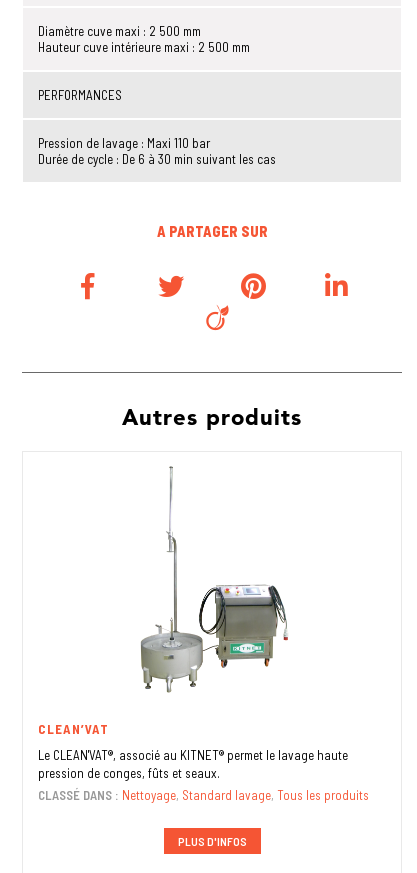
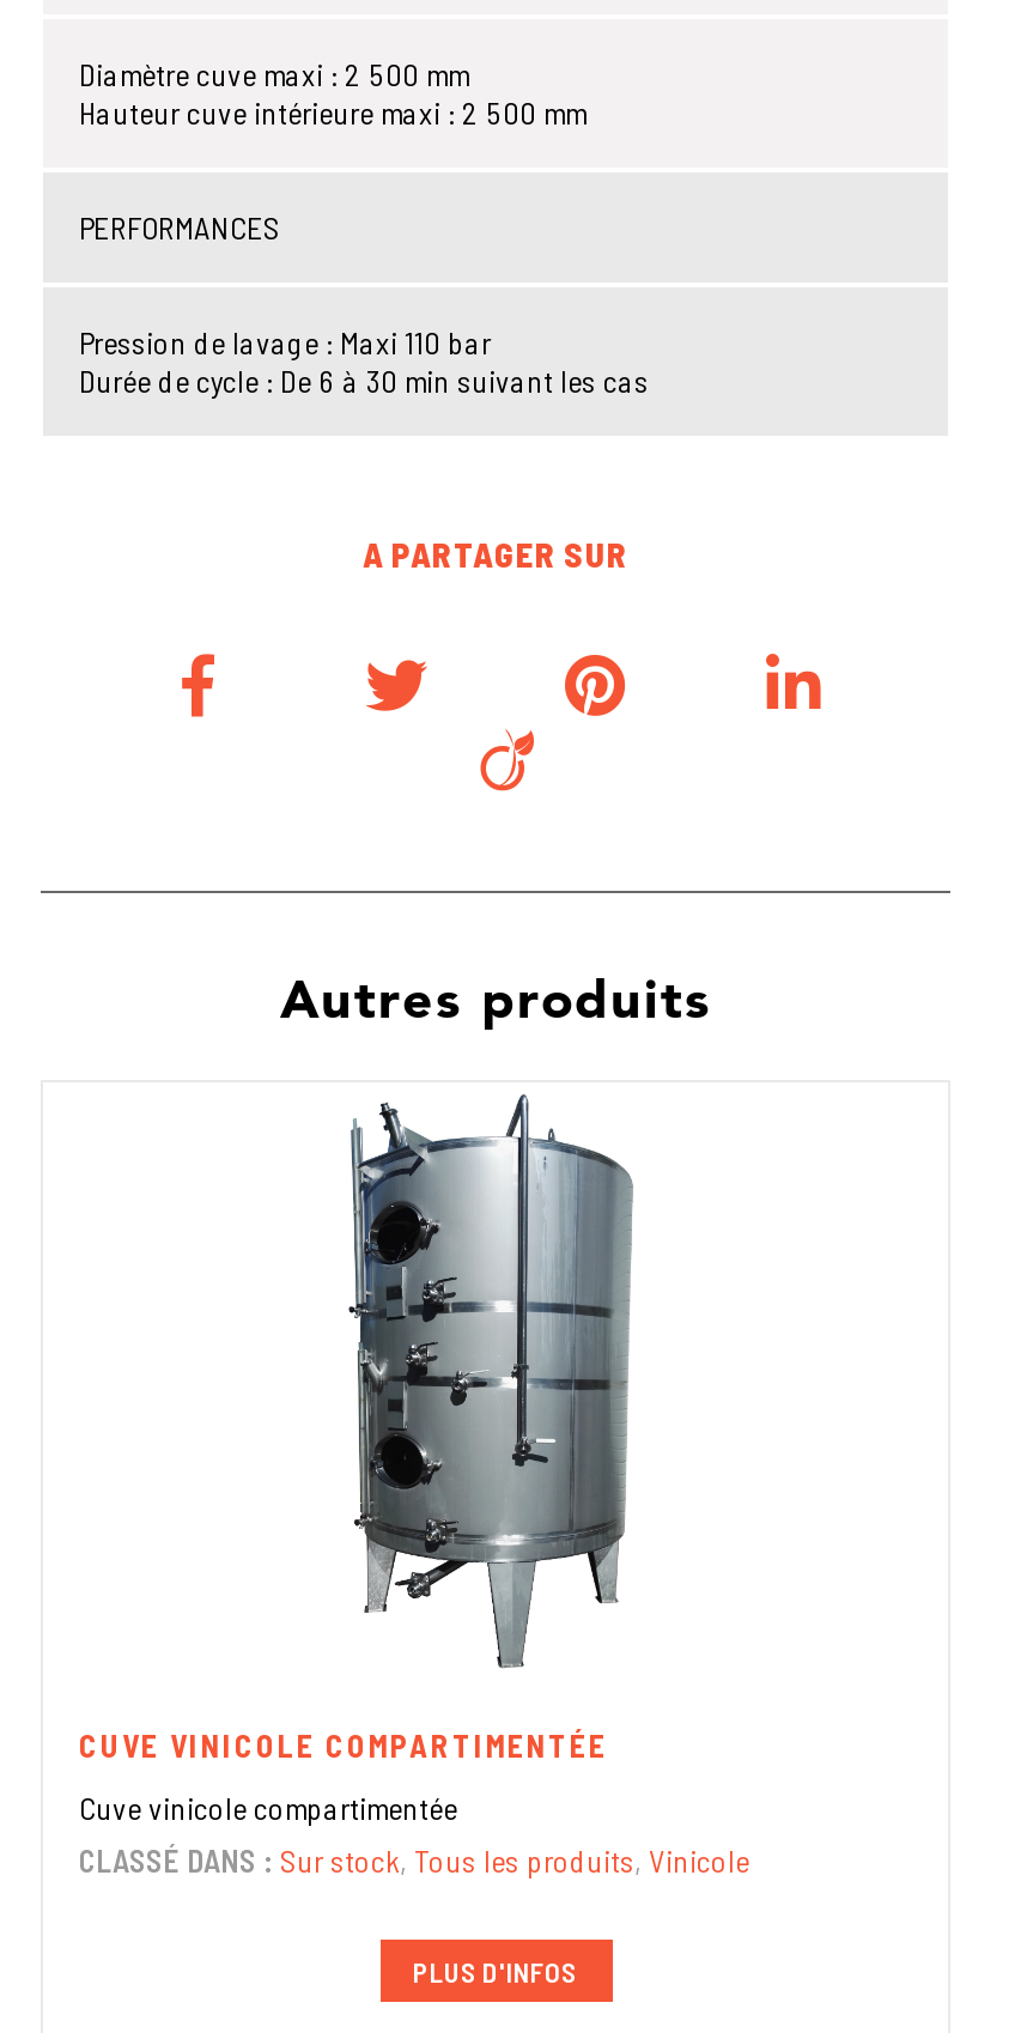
[140,466,289,696] [image] -> [326,1093,673,1670] [image]
[38,721,109,737] CLEAN’VAT -> [79,1727,608,1766] CUVE VINICOLE COMPARTIMENTÉE
[38,747,369,803] Le CLEAN'VAT®, associé au KITNET® permet le lavage haute | pression de conges, fûts et seaux. | CLASSÉ DANS : Nettoyage, Standard lavage, Tous les produits -> [79,1789,749,1880] Cuve vinicole compartimentée | CLASSÉ DANS : Sur stock, Tous les produits, Vinicole

